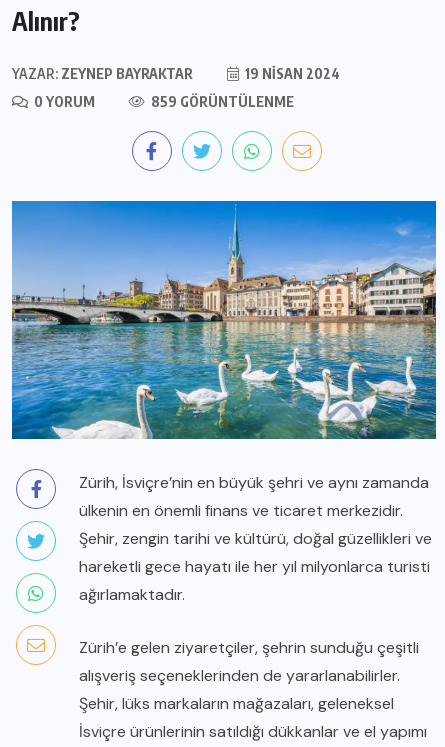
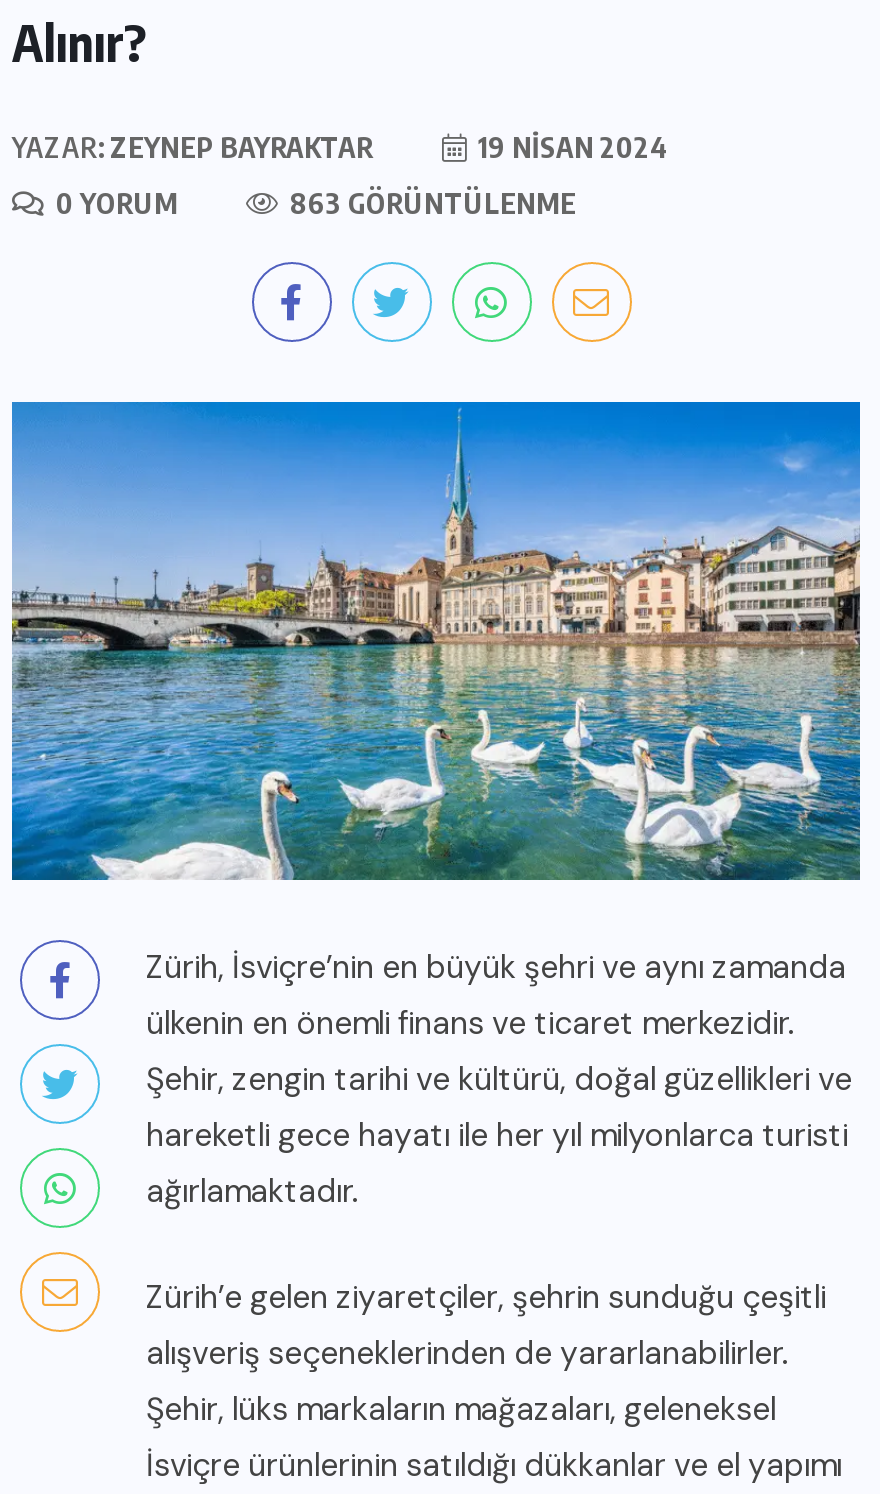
[148,93,294,110] 859 GÖRÜNTÜLENME -> [284,186,576,220] 863 GÖRÜNTÜLENME

